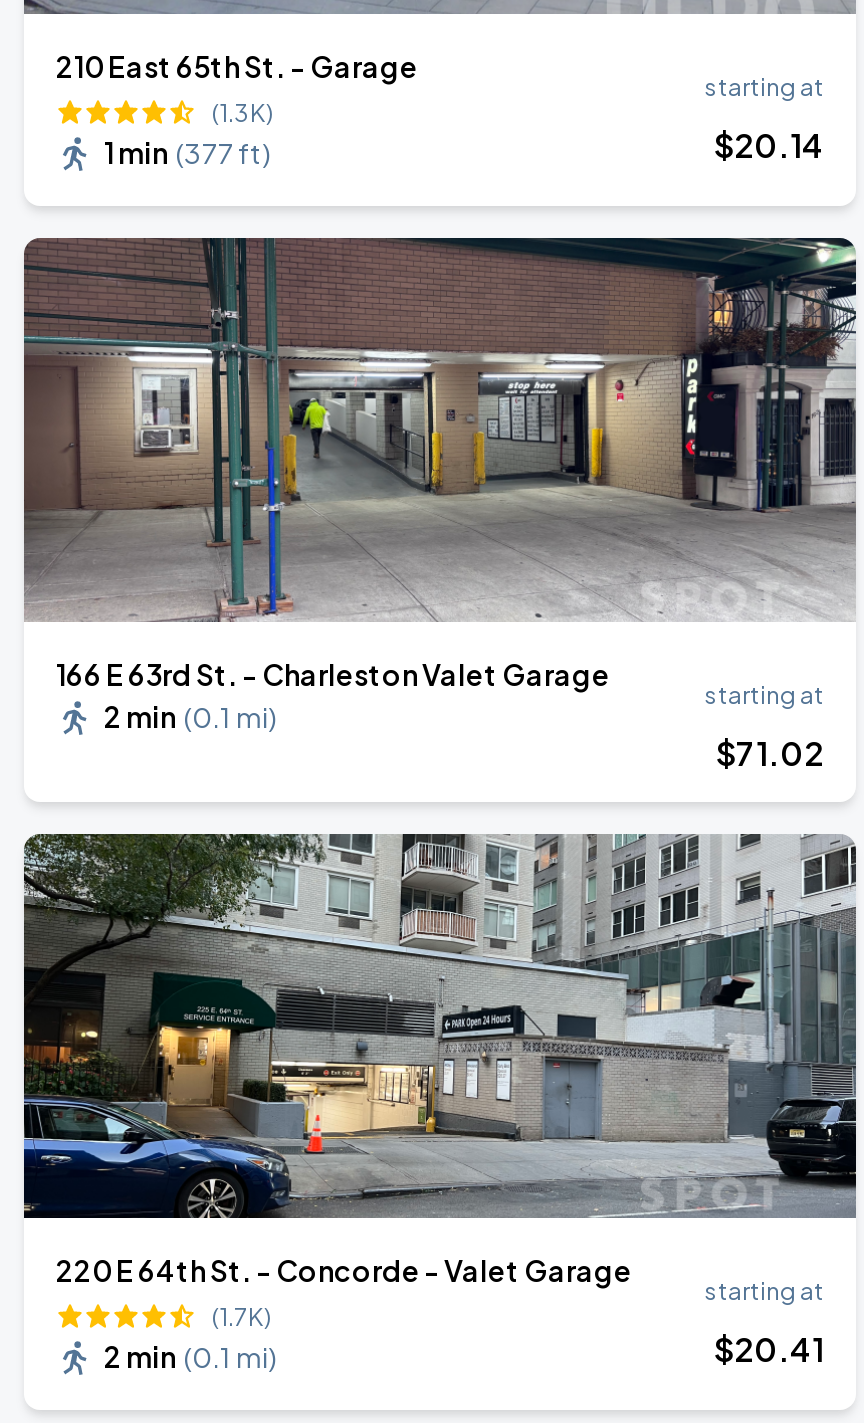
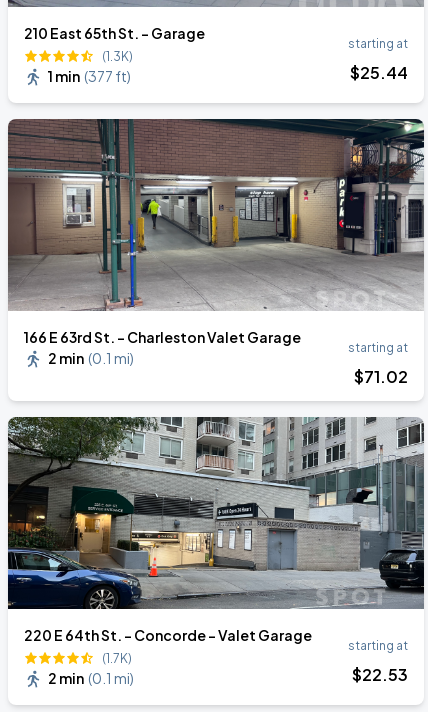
[714,124,824,166] $20.14 -> [350,62,408,83] $25.44
[714,1328,824,1370] $20.41 -> [352,664,408,685] $22.53

